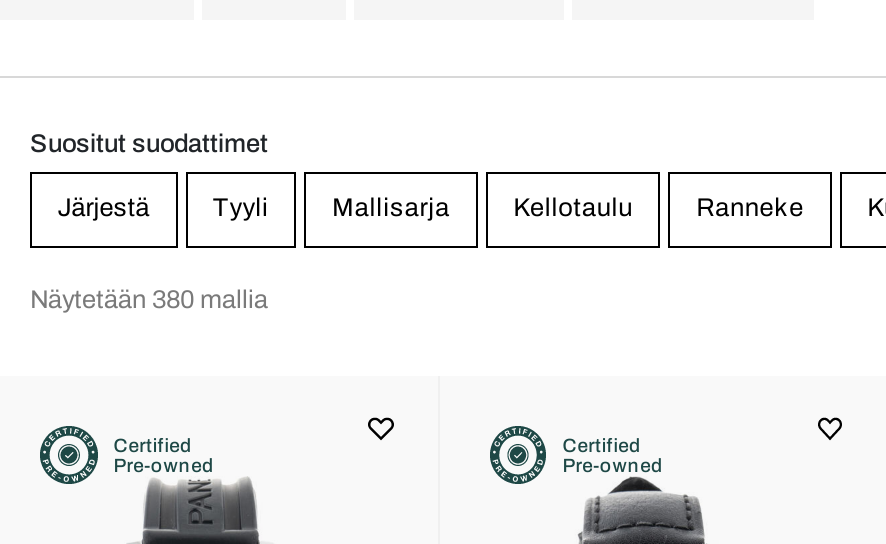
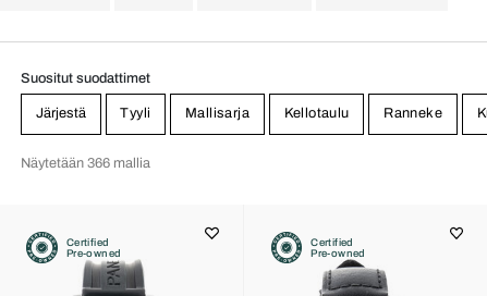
[30,286,268,314] Näytetään 380 mallia -> [21,156,150,171] Näytetään 366 mallia

